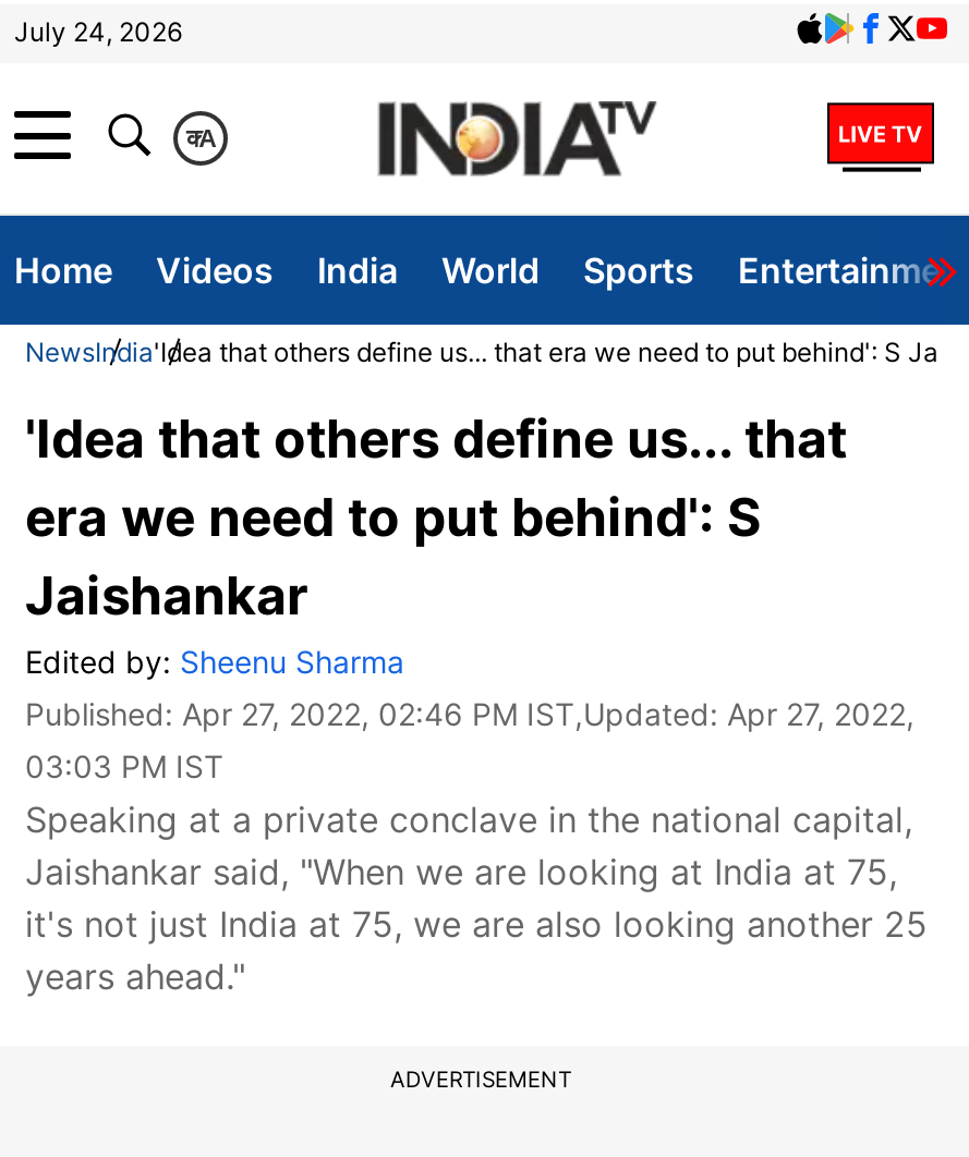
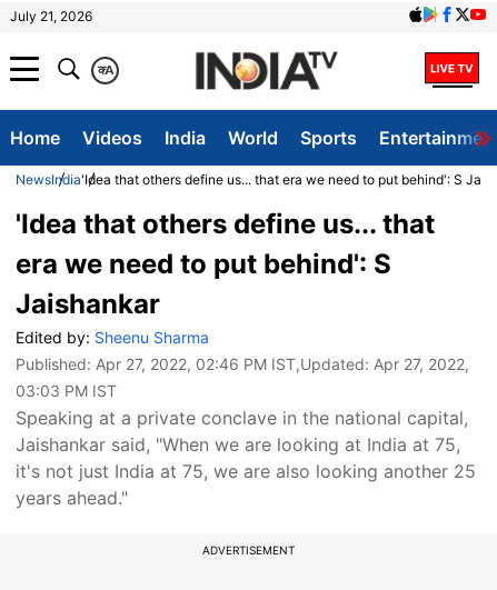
[14,15,182,48] July 24, 2026 -> [10,8,92,24] July 21, 2026

